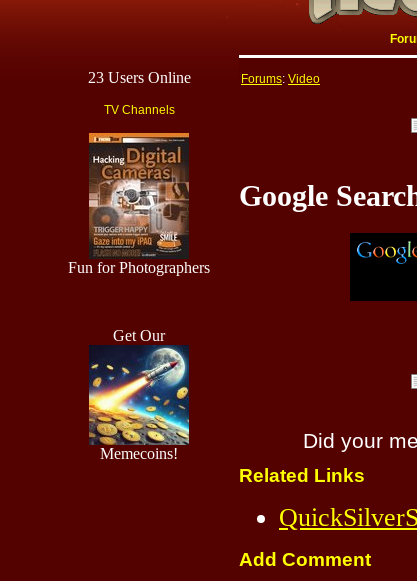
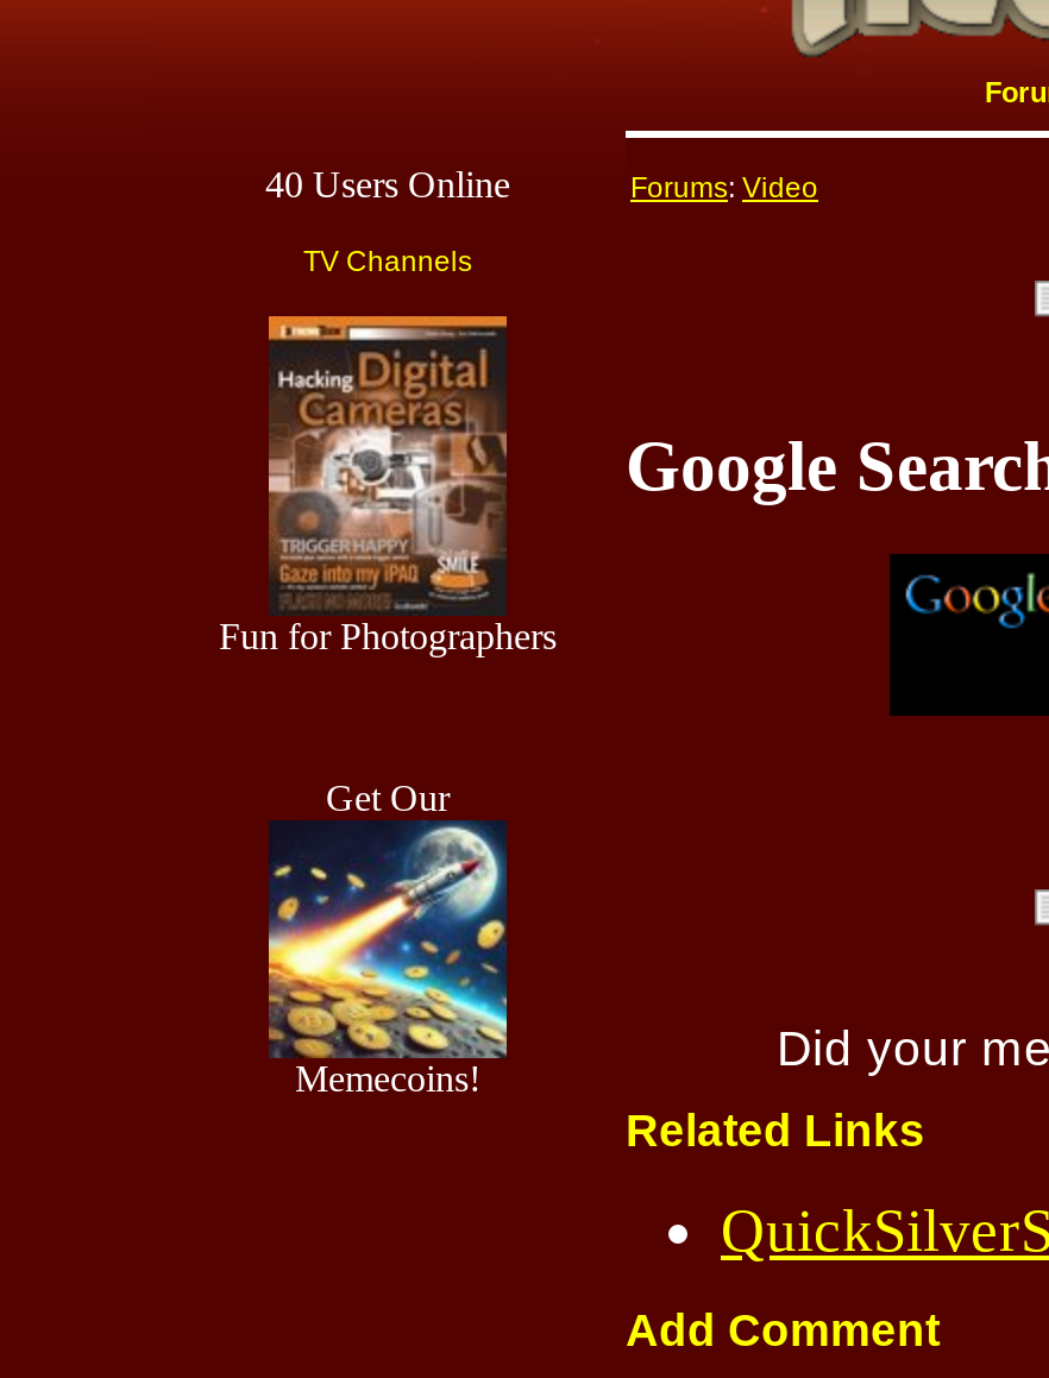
[87,69,190,86] 23 Users Online -> [265,164,510,205] 40 Users Online

